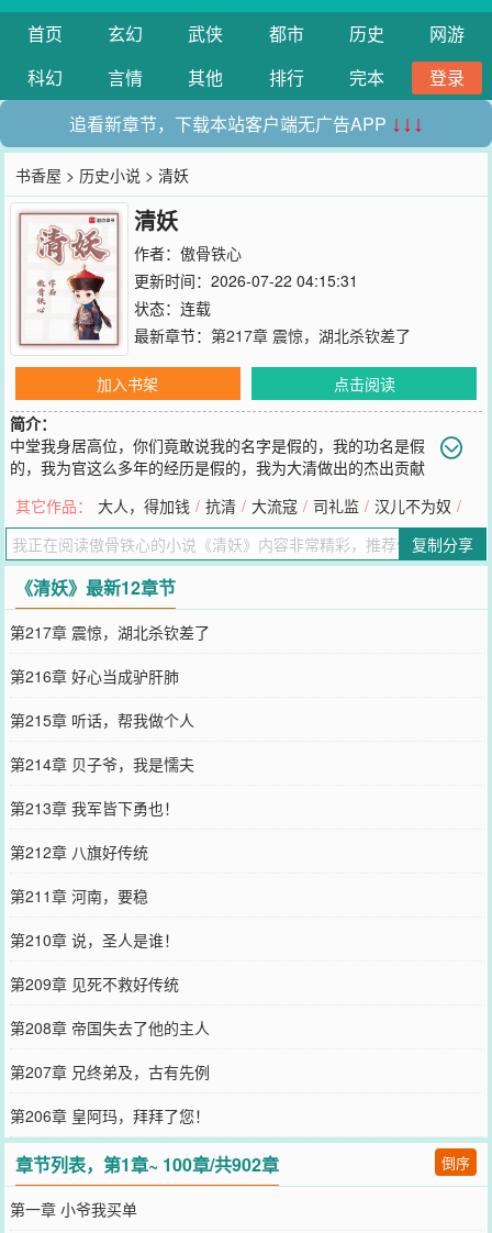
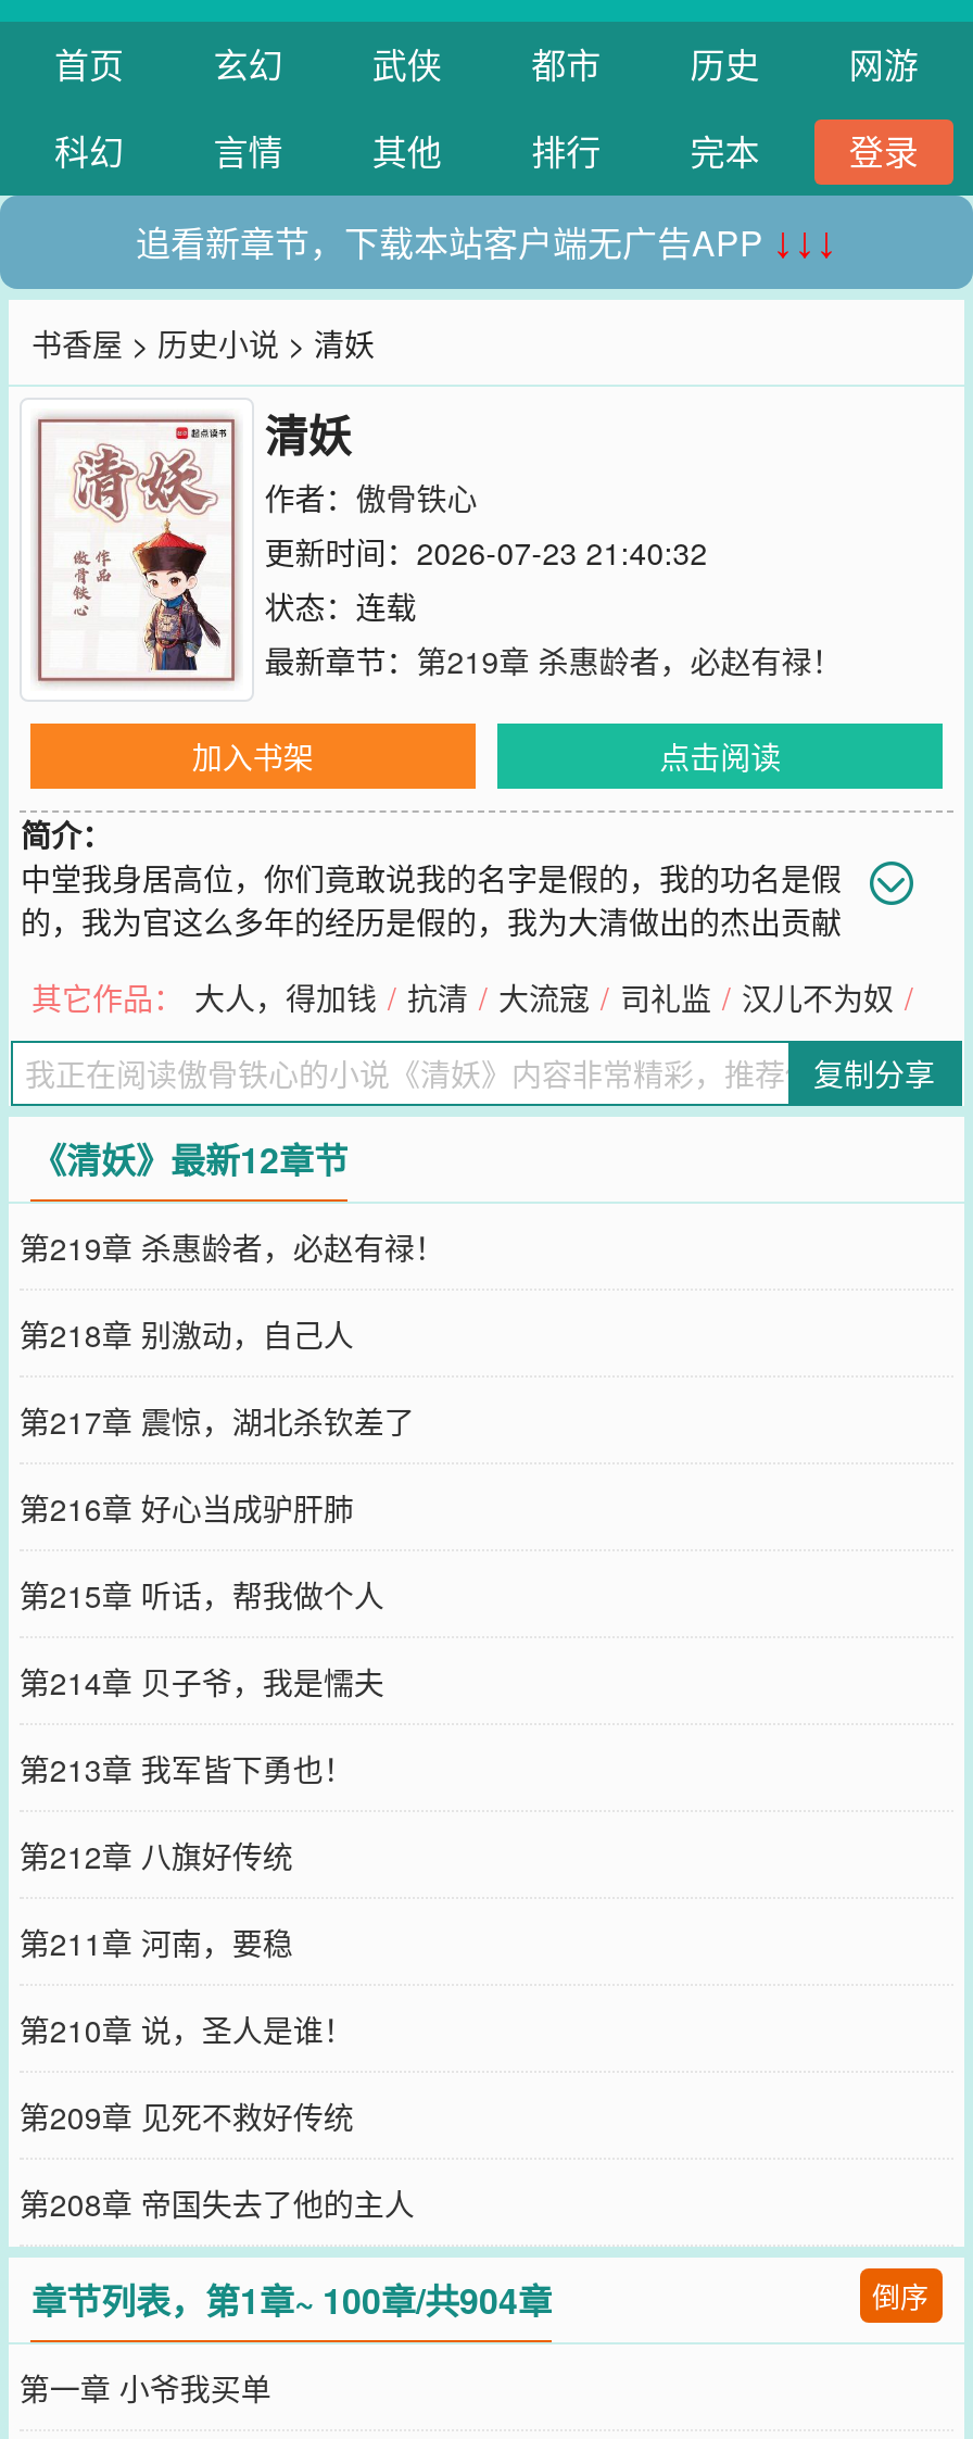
[134,269,358,291] 更新时间：2026-07-22 04:15:31 -> [264,530,707,574] 更新时间：2026-07-23 21:40:32
[134,324,410,346] 最新章节：第217章 震惊，湖北杀钦差了 -> [264,639,842,682] 最新章节：第219章 杀惠龄者，必赵有禄！
none -> [19,1225,445,1355] 第219章 杀惠龄者，必赵有禄！ | 第218章 别激动，自己人
moved [10,621,210,1038] -> [19,1399,415,2224]: 第217章 震惊，湖北杀钦差了 | 第216章 好心当成驴肝肺 | 第215章 听话，帮我做个人 | ... | 第209章 见死不救好传统 | 第208章 帝国失去了他的主人
[10,1060,279,1177] 第207章 兄终弟及，古有先例 | 第206章 皇阿玛，拜拜了您！ | 章节列表，第1章~ 100章/共902章 -> [31,2274,553,2324] 章节列表，第1章~ 100章/共904章

